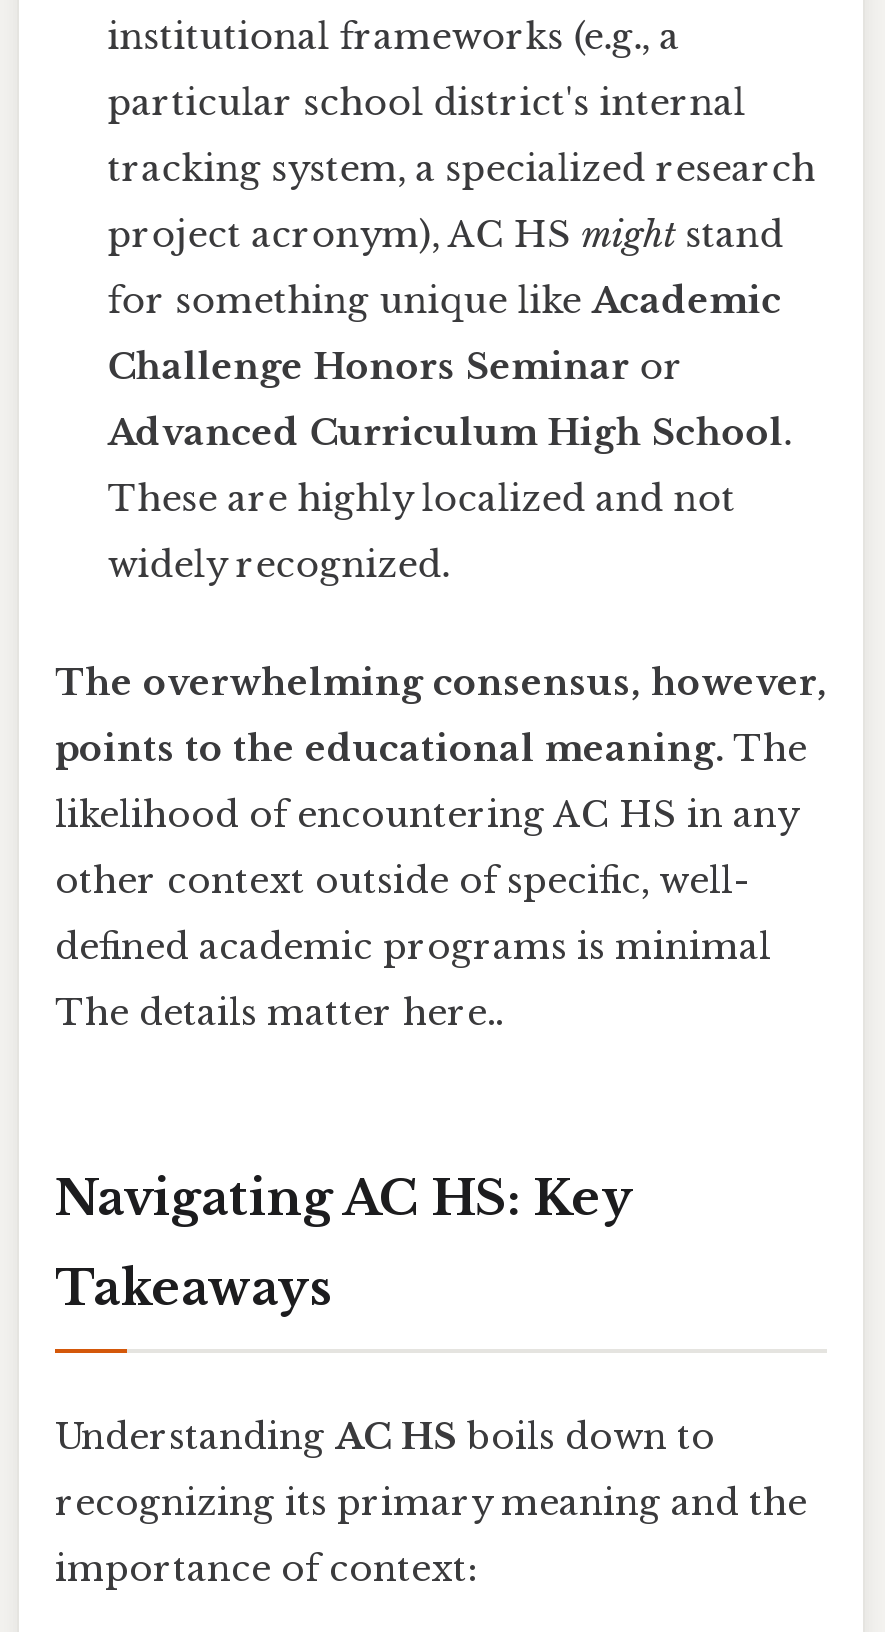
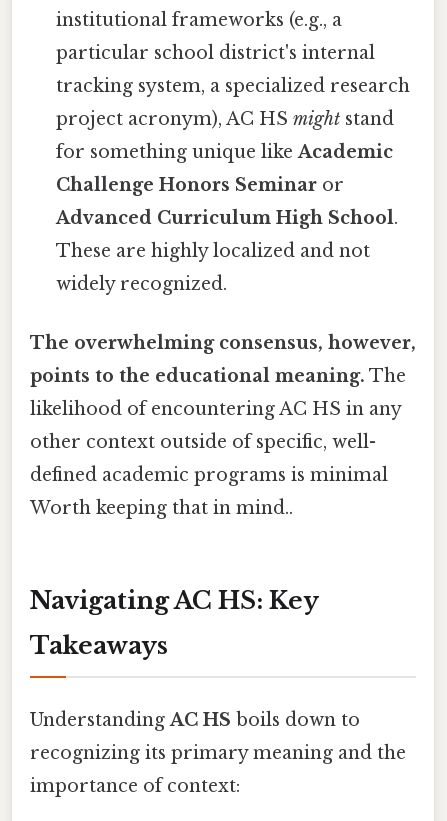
[55,991,503,1035] The details matter here.. -> [30,497,293,519] Worth keeping that in mind..

